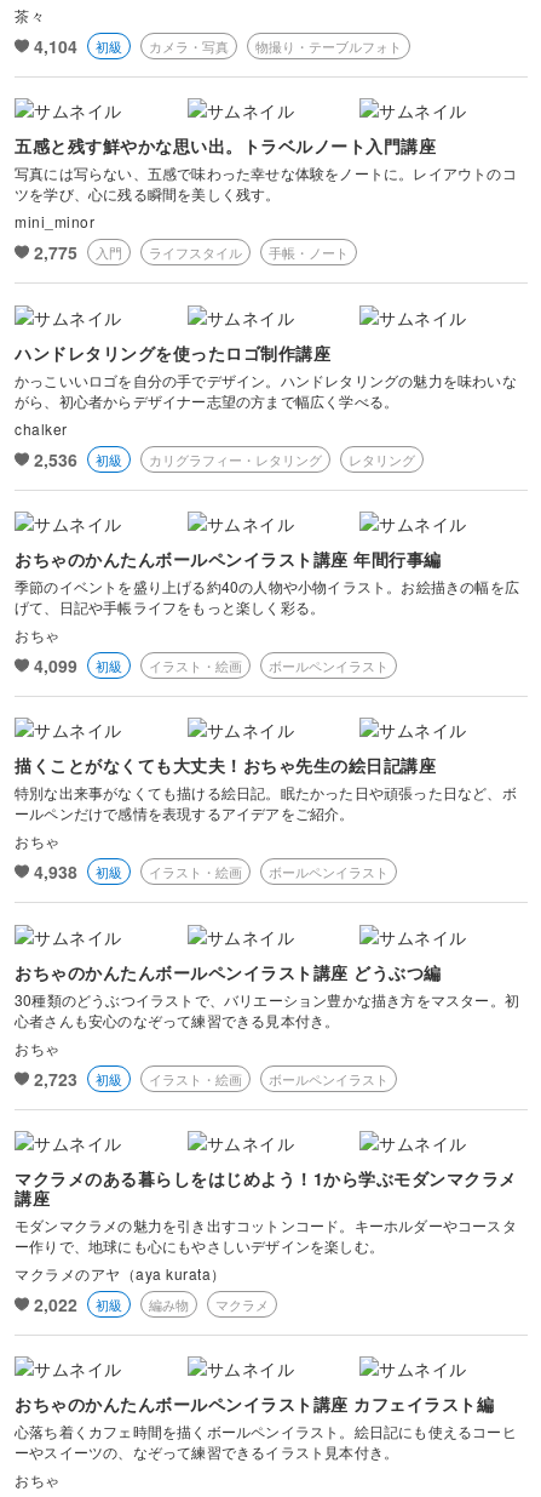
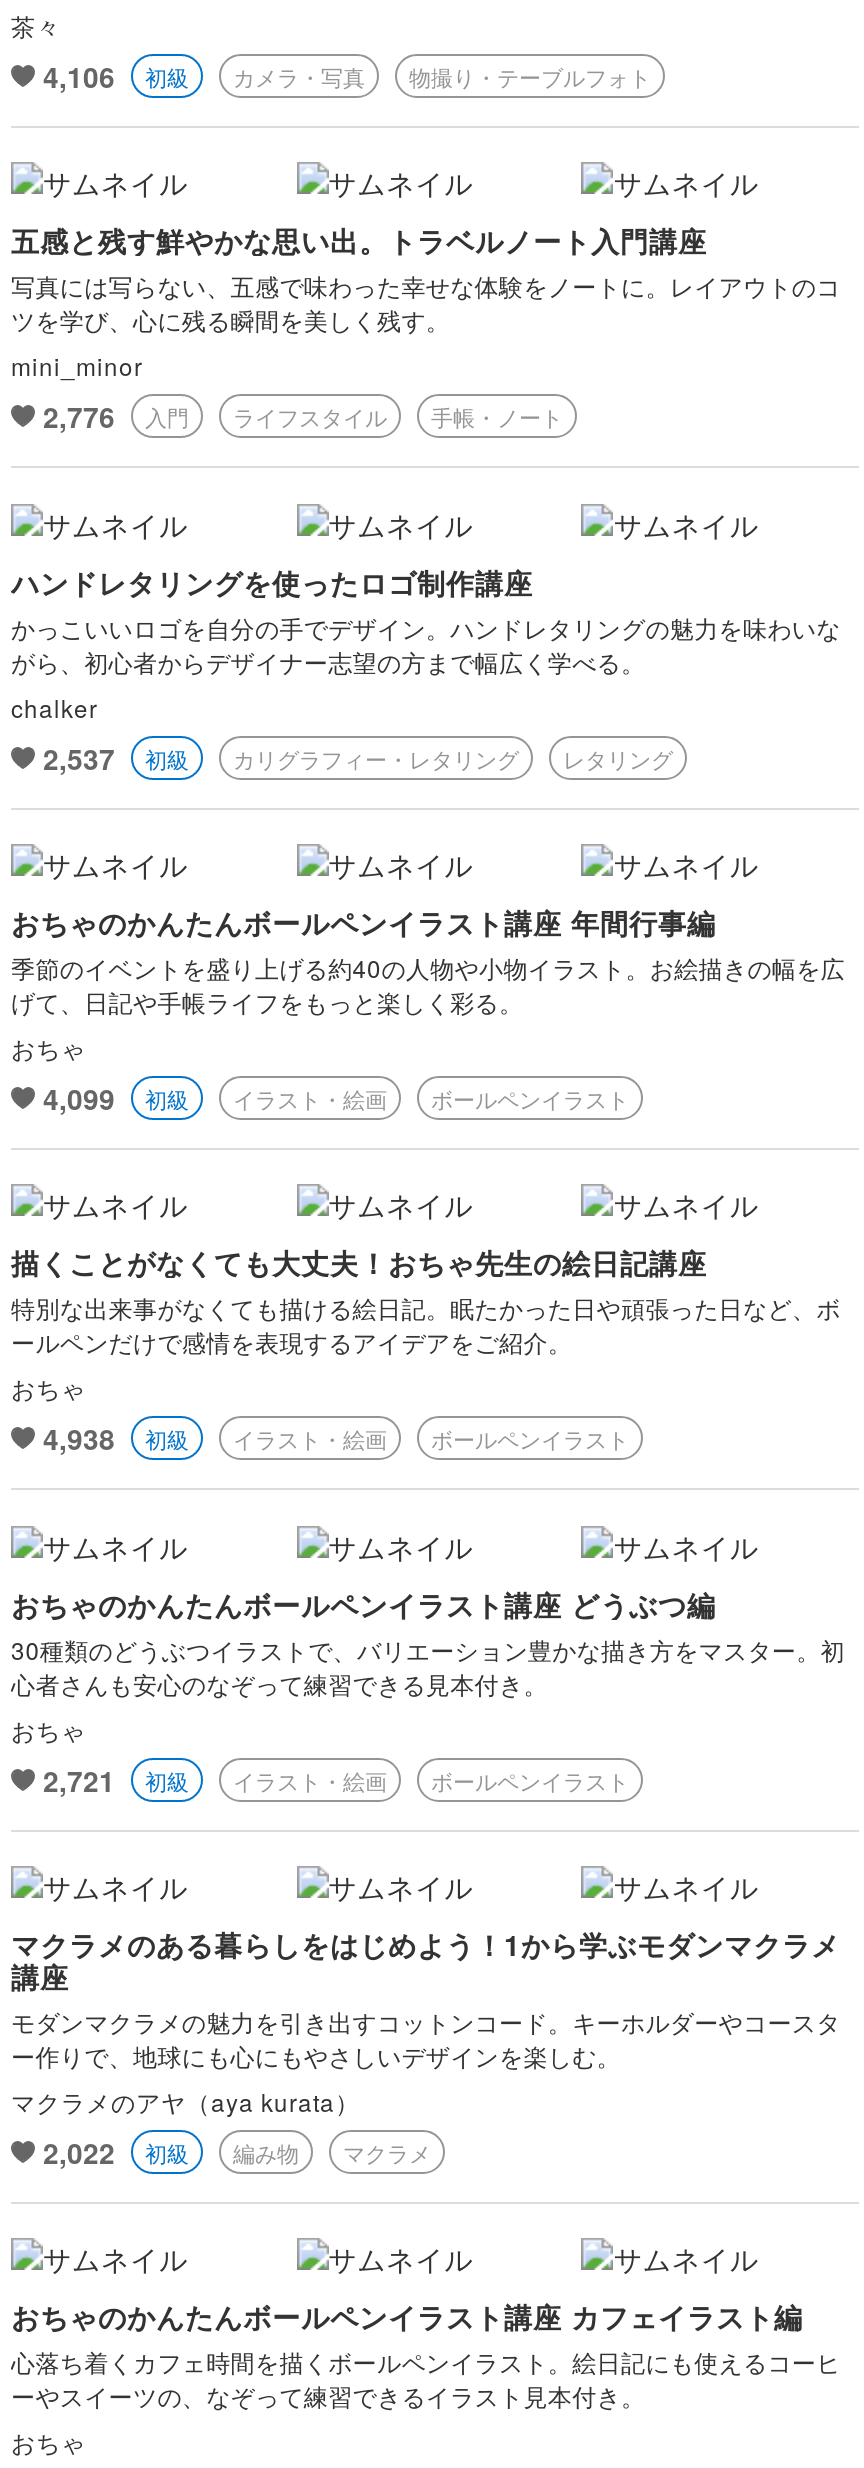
[34,34,402,58] 4,104 初級 カメラ・写真 物撮り・テーブルフォト -> [43,56,651,96] 4,106 初級 カメラ・写真 物撮り・テーブルフォト
[34,240,349,265] 2,775 入門 ライフスタイル 手帳・ノート -> [43,397,563,437] 2,776 入門 ライフスタイル 手帳・ノート
[34,447,415,471] 2,536 初級 カリグラフィー・レタリング レタリング -> [43,738,673,778] 2,537 初級 カリグラフィー・レタリング レタリング
[34,1066,389,1091] 2,723 初級 イラスト・絵画 ボールペンイラスト -> [43,1759,629,1799] 2,721 初級 イラスト・絵画 ボールペンイラスト

